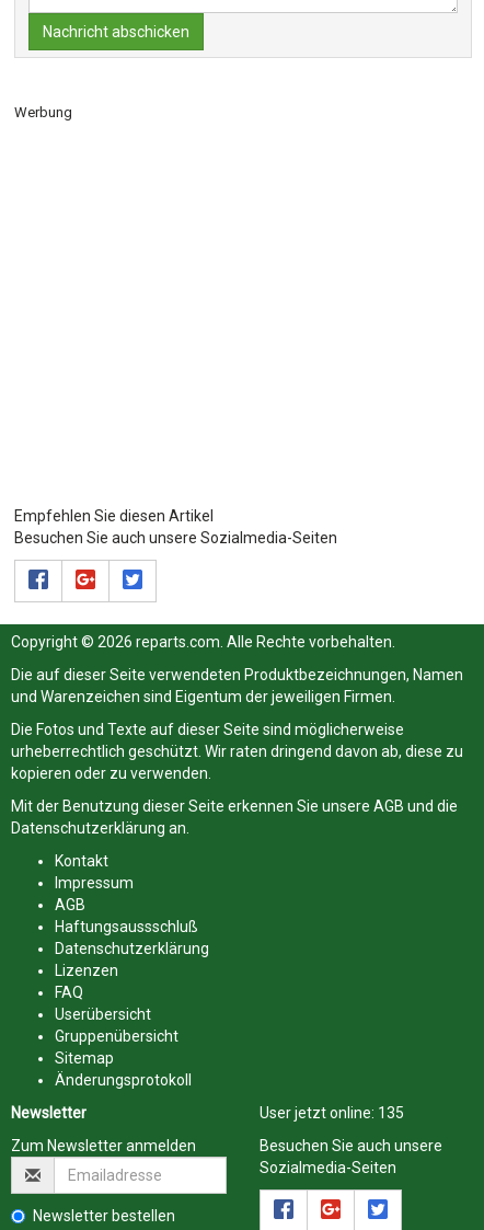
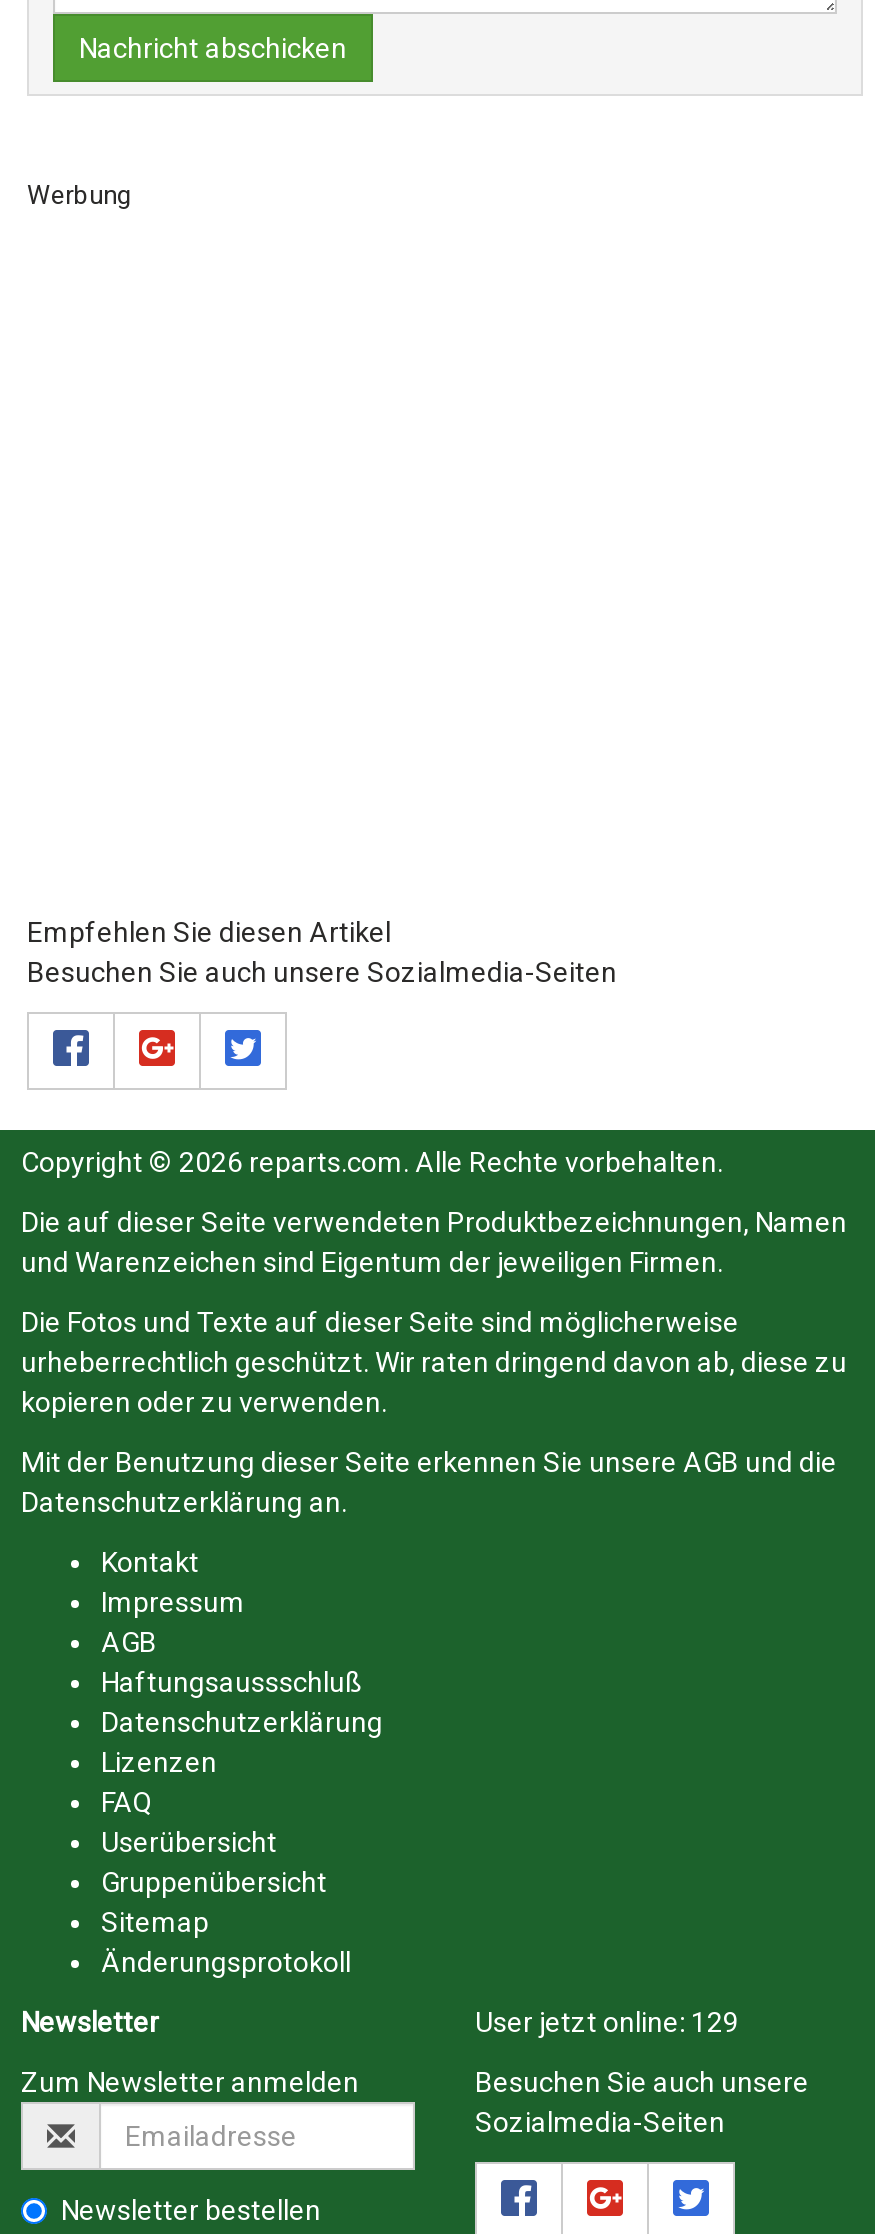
[260,1104,404,1121] User jetzt online: 135 -> [475,2005,739,2037] User jetzt online: 129

